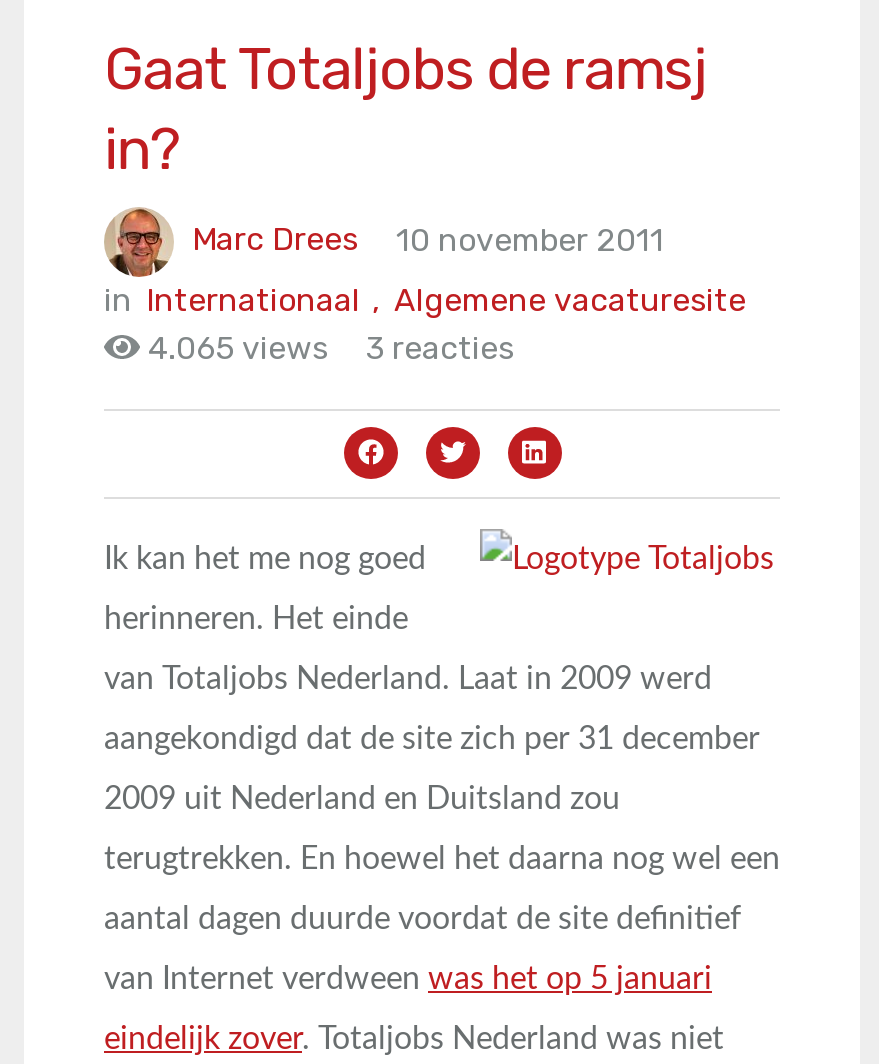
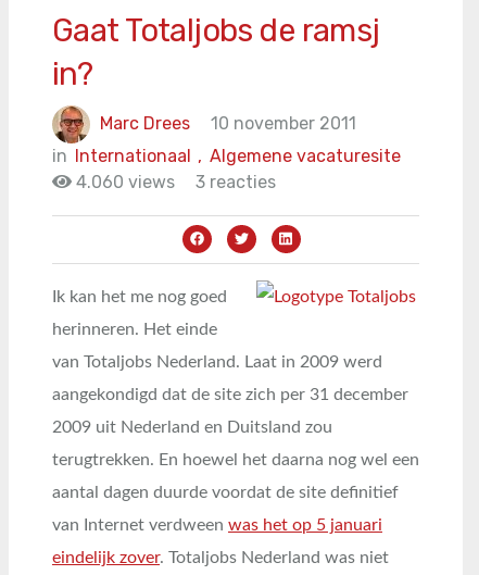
[140,329,514,367] 4.065 views 3 reacties -> [72,172,276,192] 4.060 views 3 reacties

